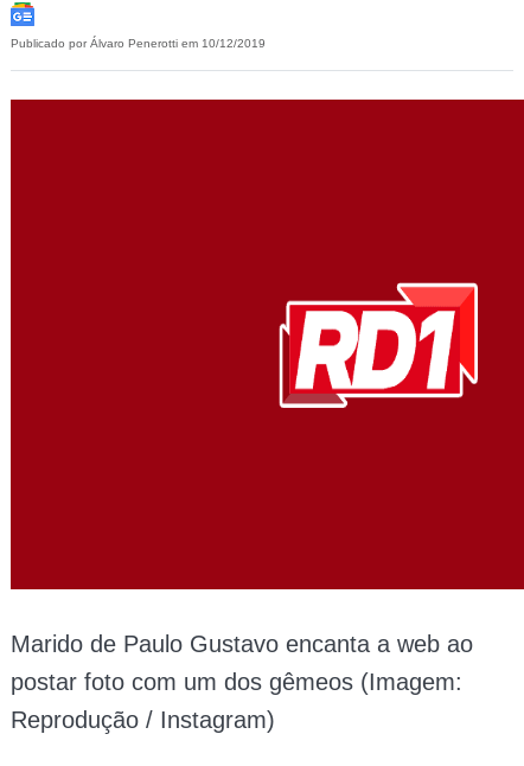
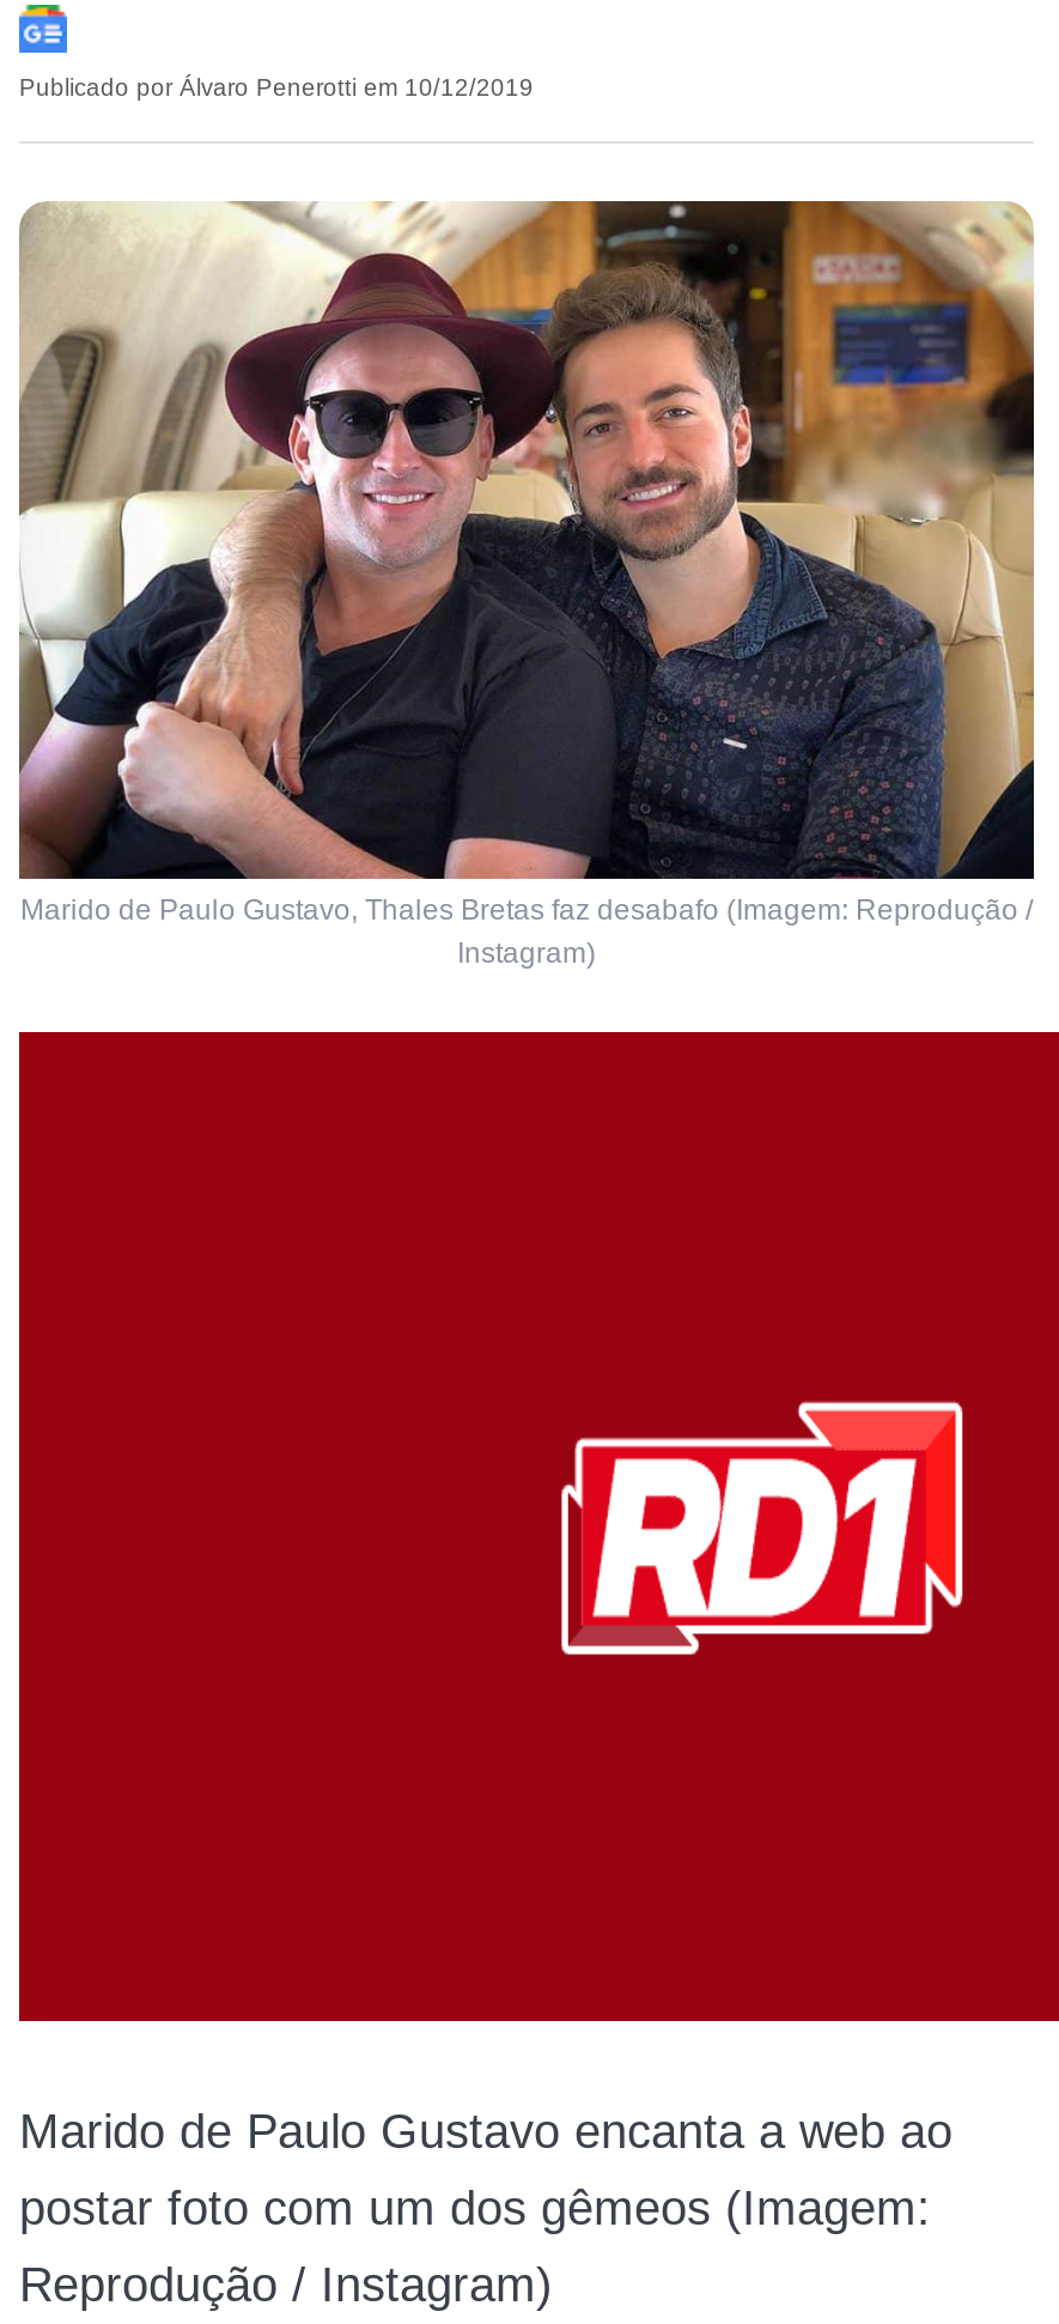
none -> [17,199,1036,969] [image] | Marido de Paulo Gustavo, Thales Bretas faz desabafo (Imagem: Reprodução / | Instagram)

